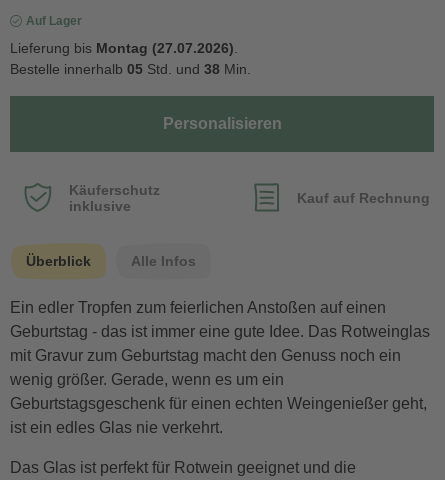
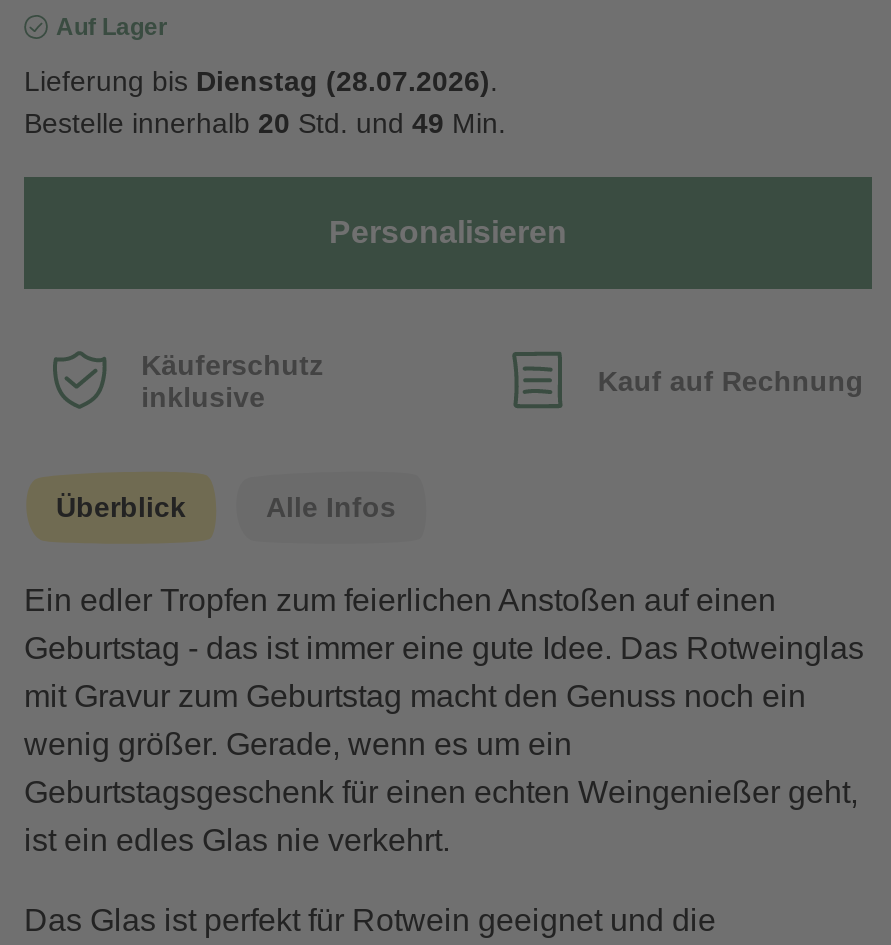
[10,40,238,56] Lieferung bis Montag (27.07.2026). -> [24,65,498,97] Lieferung bis Dienstag (28.07.2026).
[10,61,251,77] Bestelle innerhalb 05 Std. und 38 Min. -> [24,107,506,139] Bestelle innerhalb 20 Std. und 49 Min.

